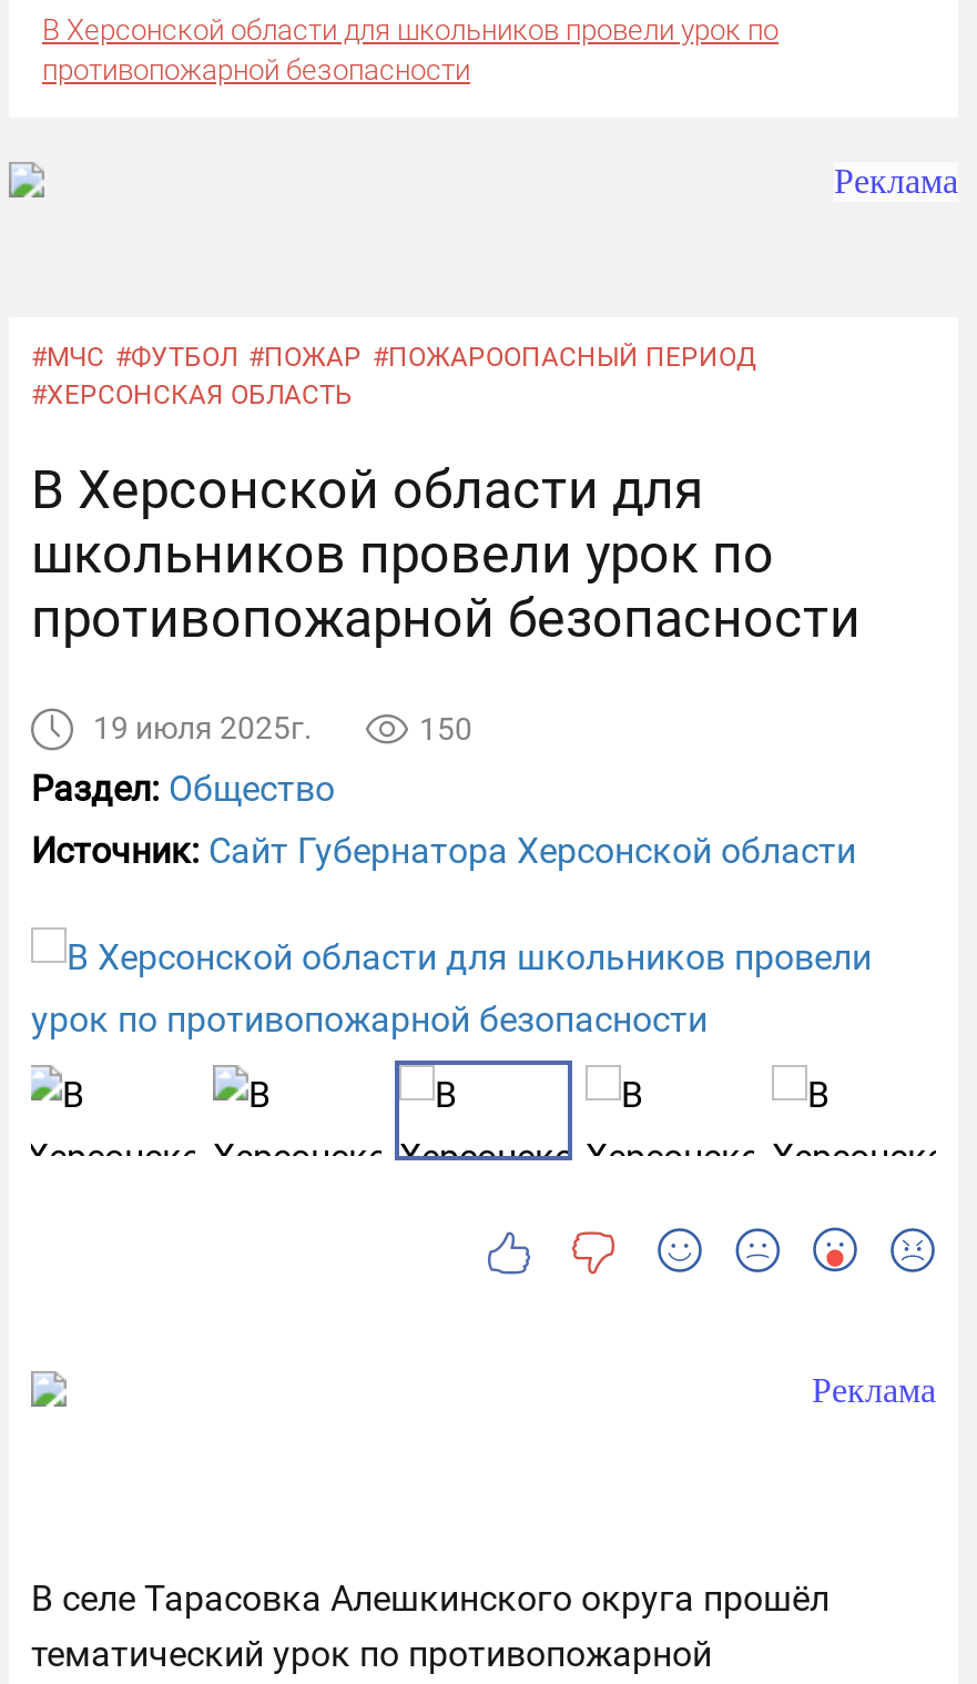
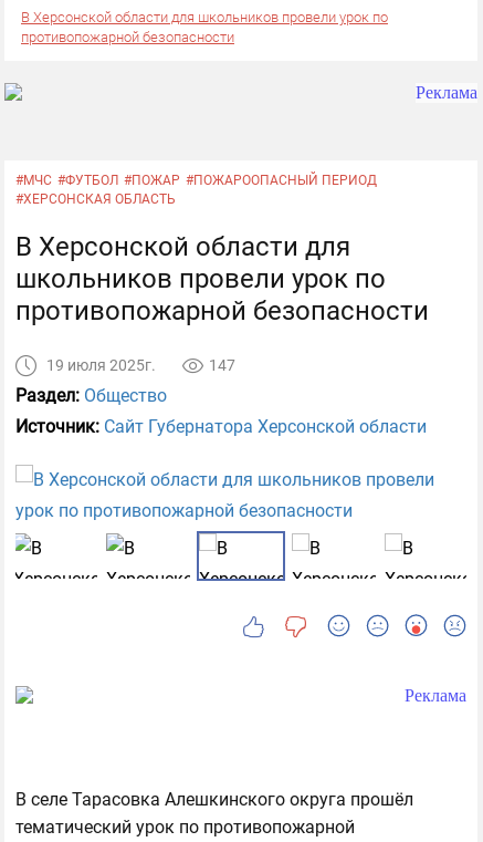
[419,711,472,746] 150 -> [209,357,235,374] 147

